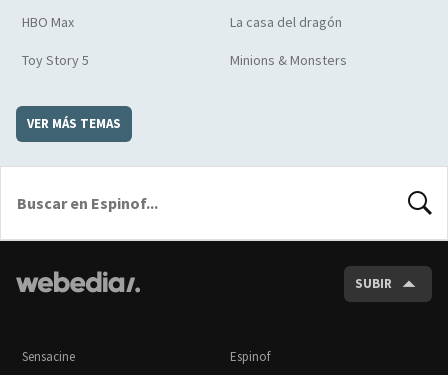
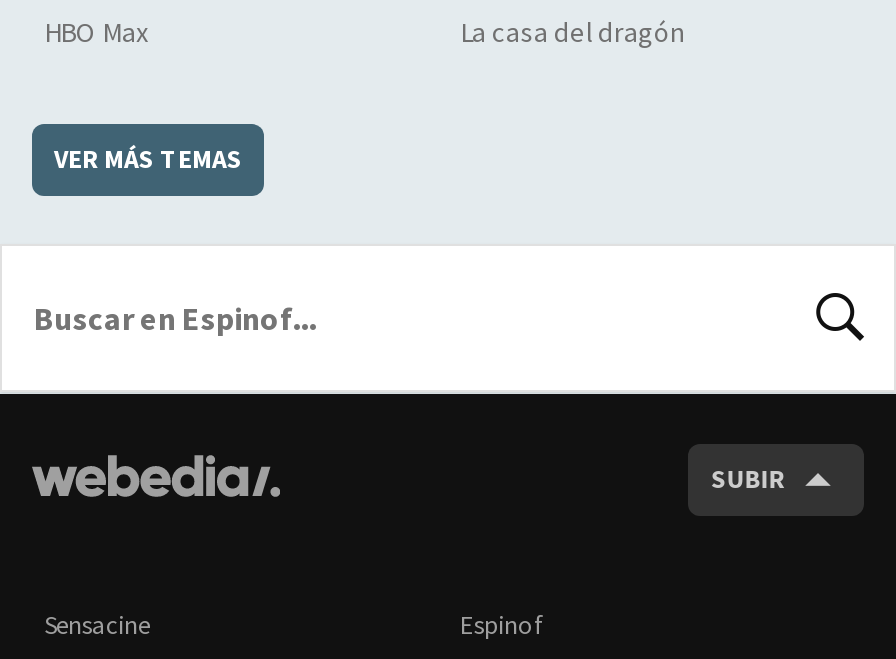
[22,51,347,69] Toy Story 5 | Minions & Monsters -> none

